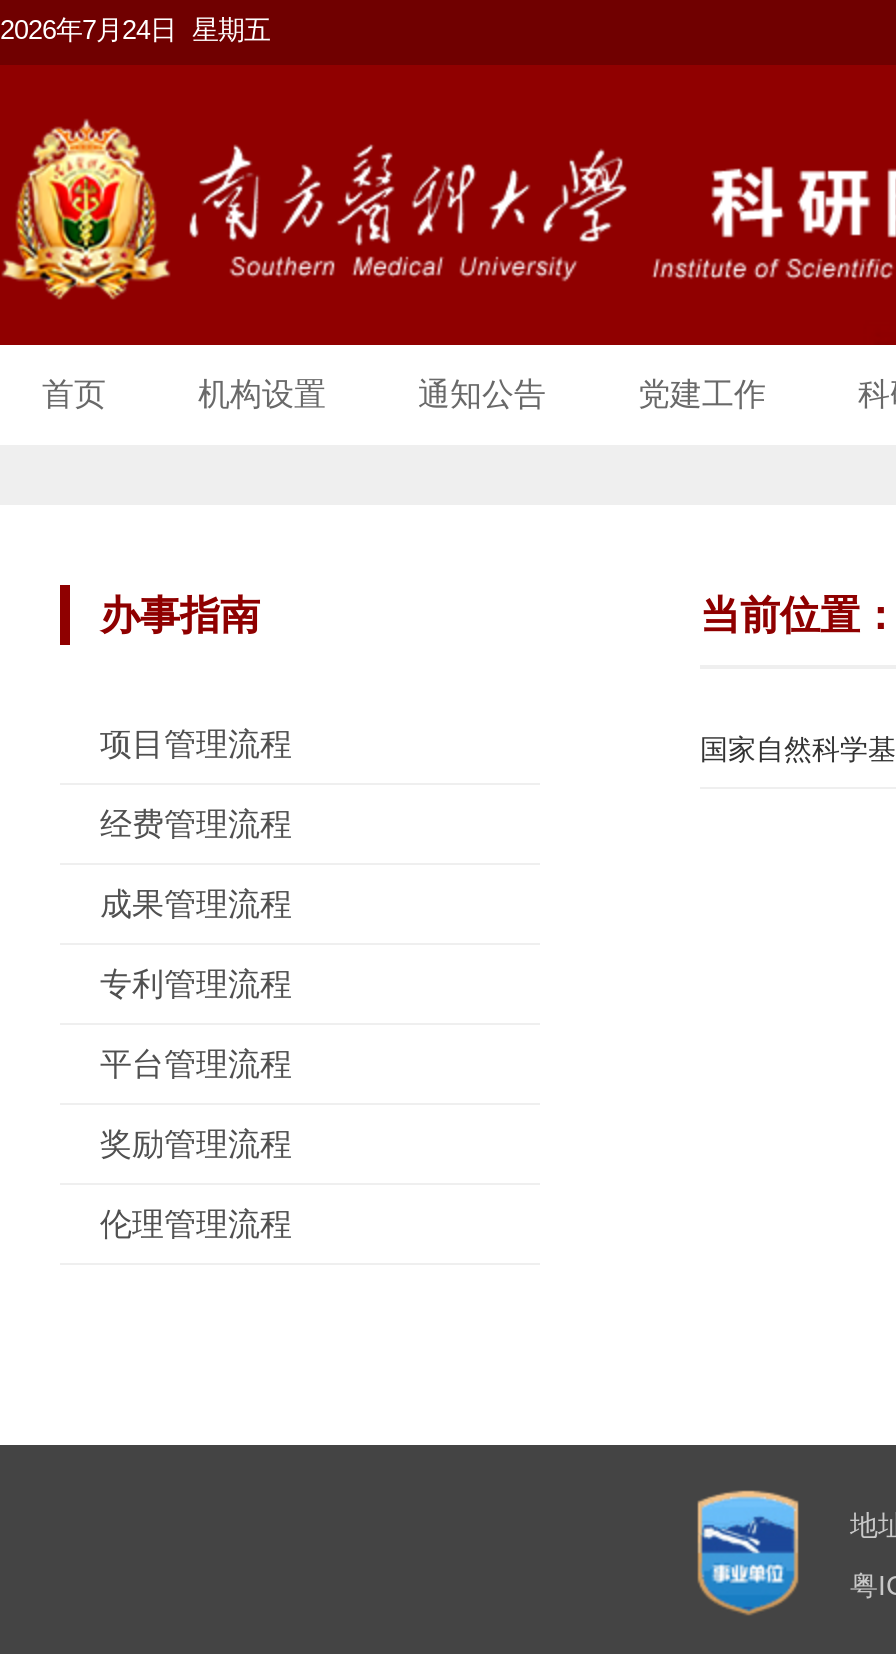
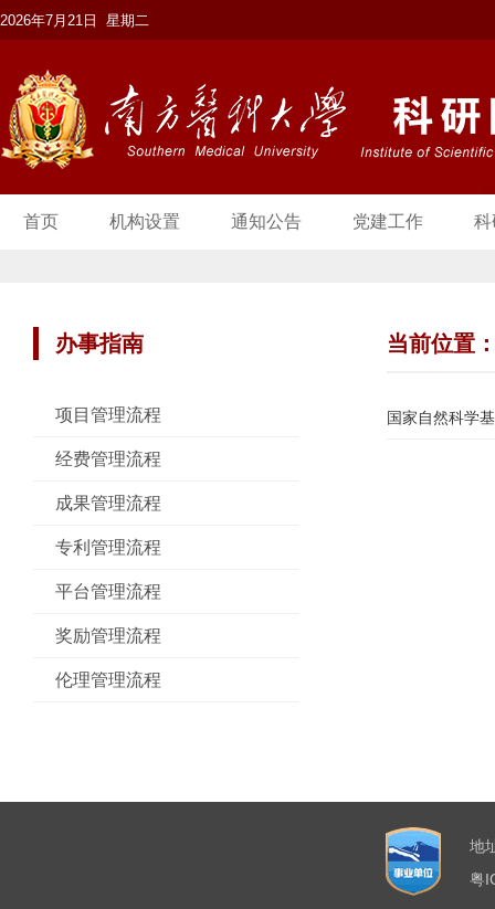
[0,15,270,45] 2026年7月24日 星期五 -> [0,12,149,29] 2026年7月21日 星期二

